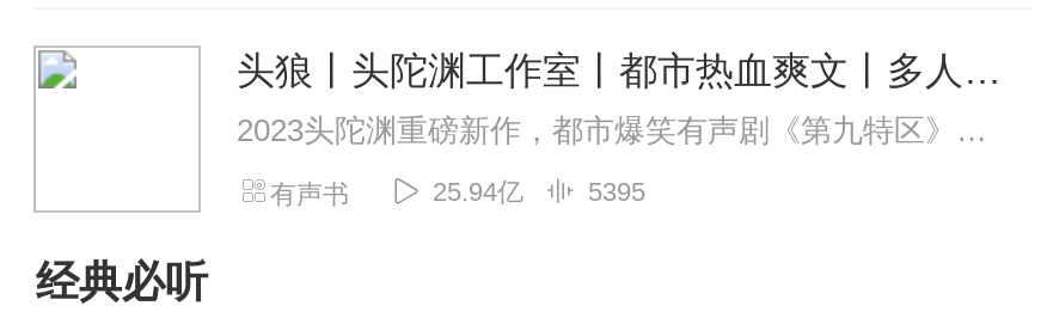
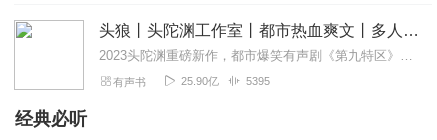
[433,177,523,206] 25.94亿 -> [181,75,219,87] 25.90亿

